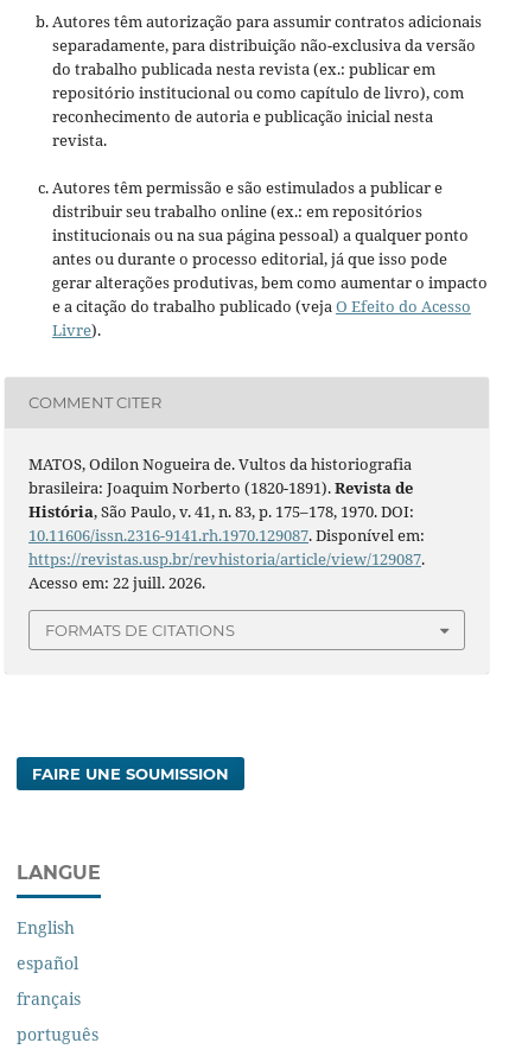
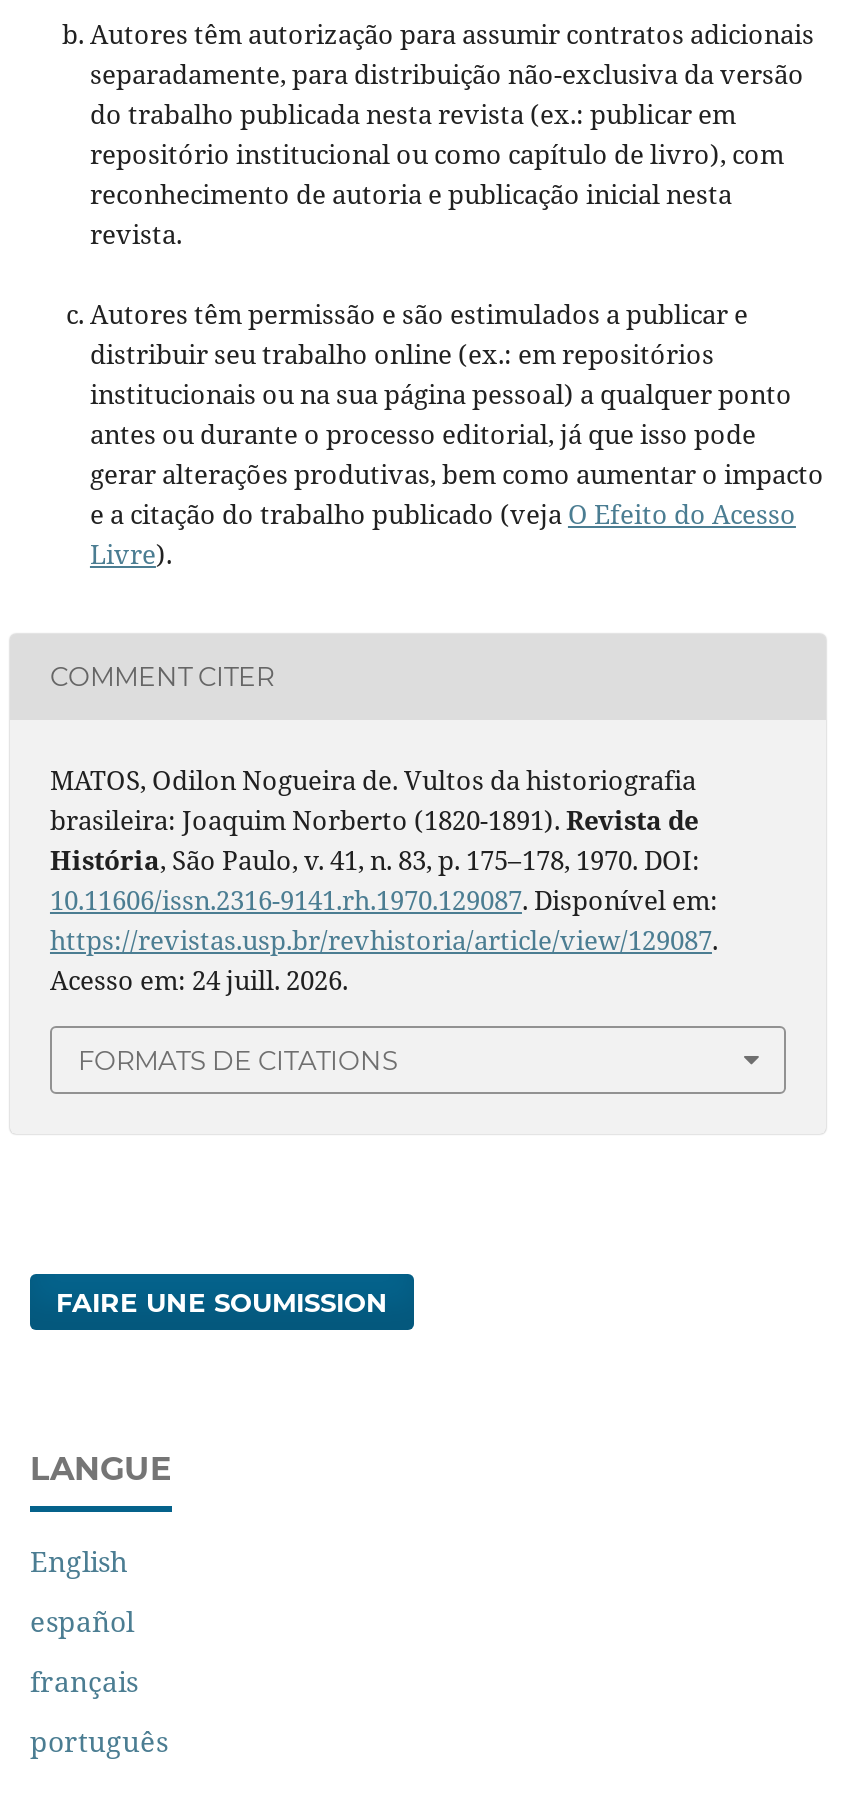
[28,572,205,593] Acesso em: 22 juill. 2026. -> [50,962,348,998] Acesso em: 24 juill. 2026.

